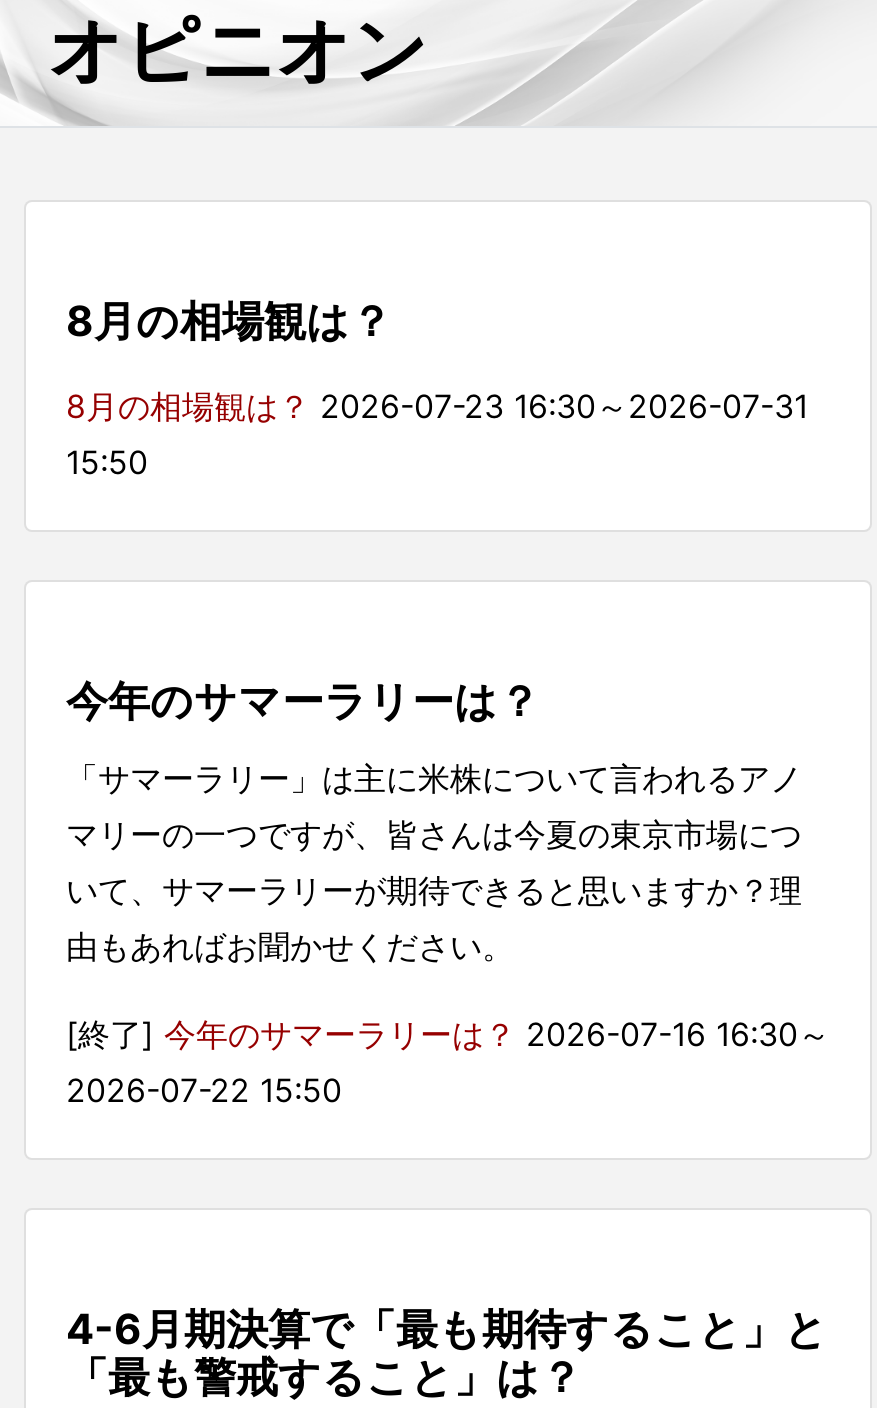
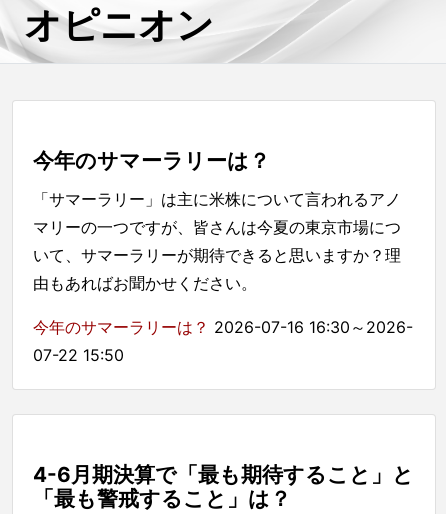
[66,296,808,482] 8月の相場観は？ | 8月の相場観は？ 2026-07-23 16:30～2026-07-31 | 15:50 -> none
[66,1014,830,1110] [終了]今年のサマーラリーは？ 2026-07-16 16:30～ | 2026-07-22 15:50 -> [33,317,413,365] 今年のサマーラリーは？ 2026-07-16 16:30～2026- | 07-22 15:50

